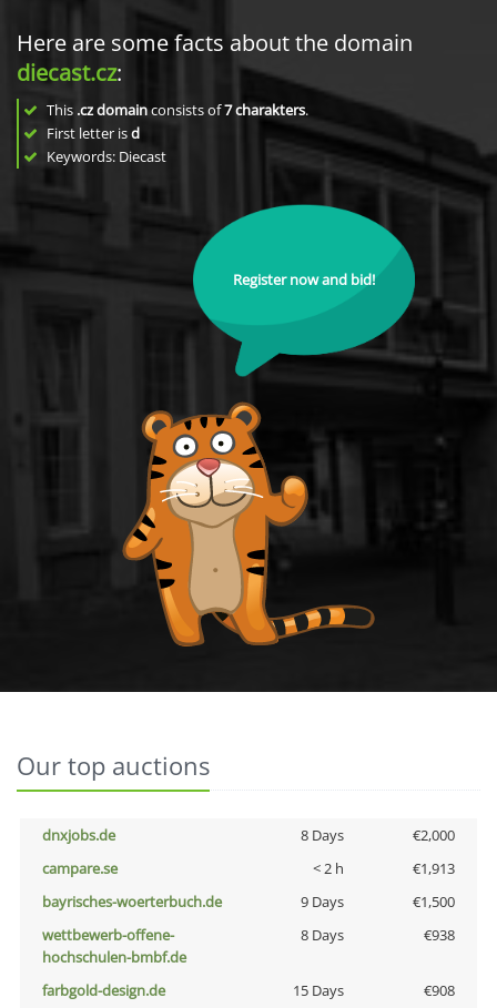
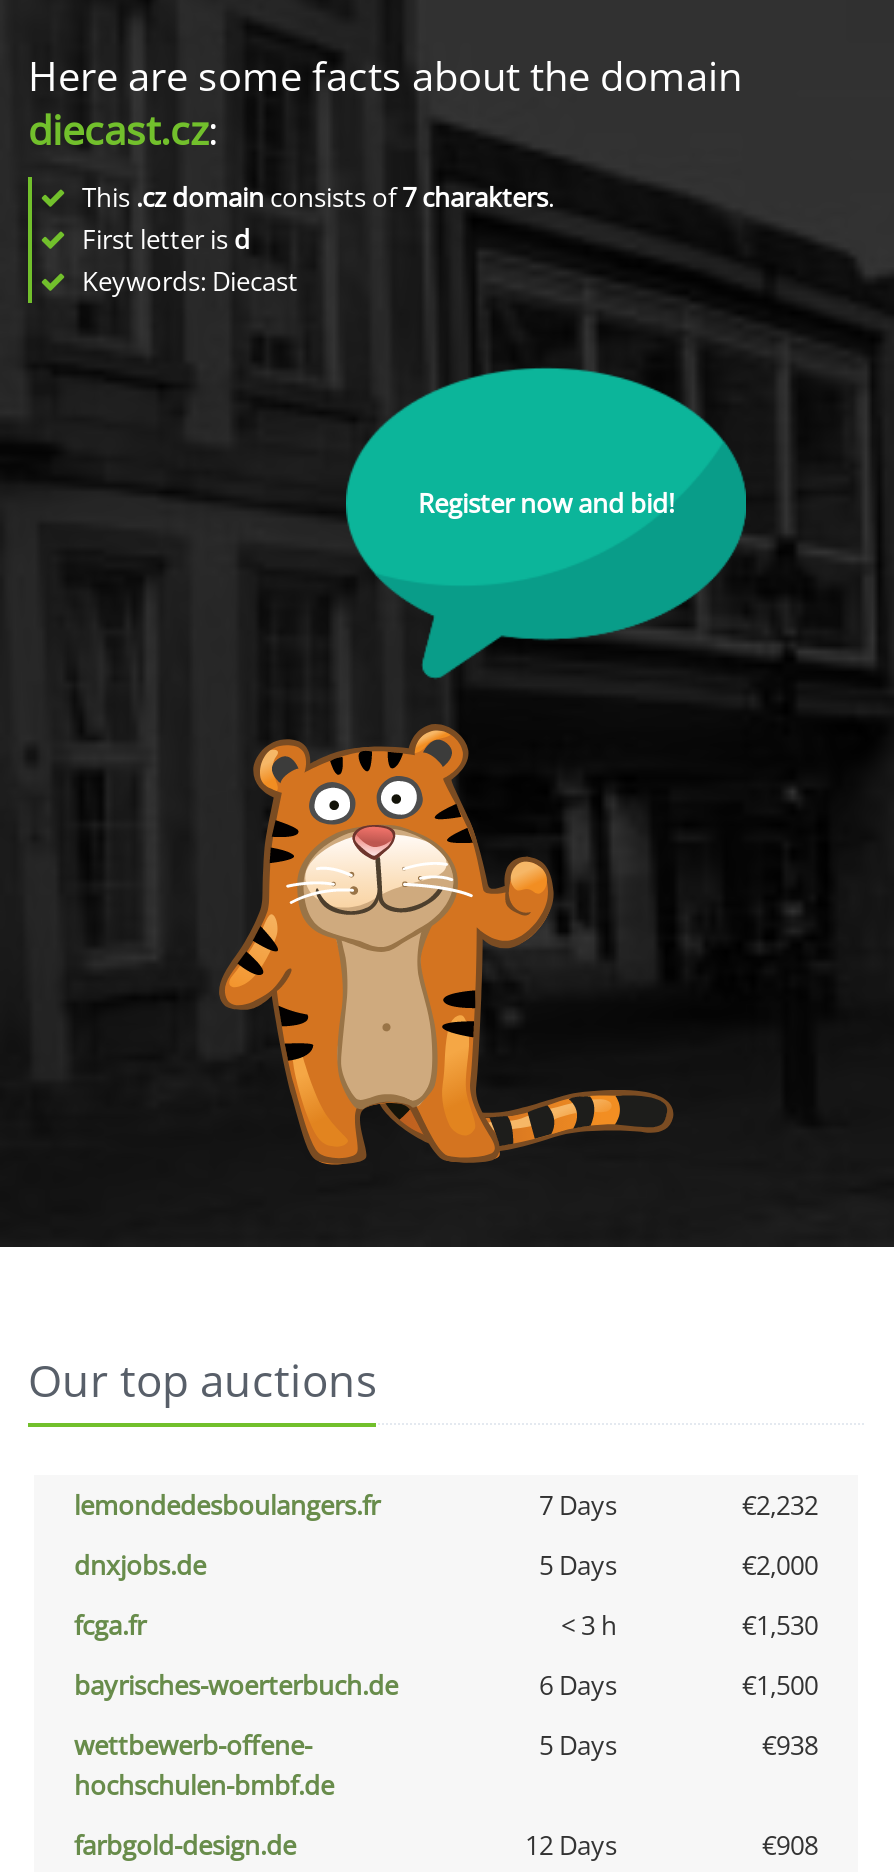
none -> [74,1487,818,1523] lemondedesboulangers.fr | 7 Days | €2,232
[300,825,343,845] 8 Days -> [539,1547,617,1583] 5 Days
[42,858,455,878] campare.se | < 2 h | €1,913 -> [74,1607,818,1643] fcga.fr | < 3 h | €1,530
[300,892,343,912] 9 Days -> [539,1667,617,1703] 6 Days
[300,925,343,945] 8 Days -> [539,1727,617,1763] 5 Days
[292,980,343,1000] 15 Days -> [525,1827,617,1863] 12 Days

